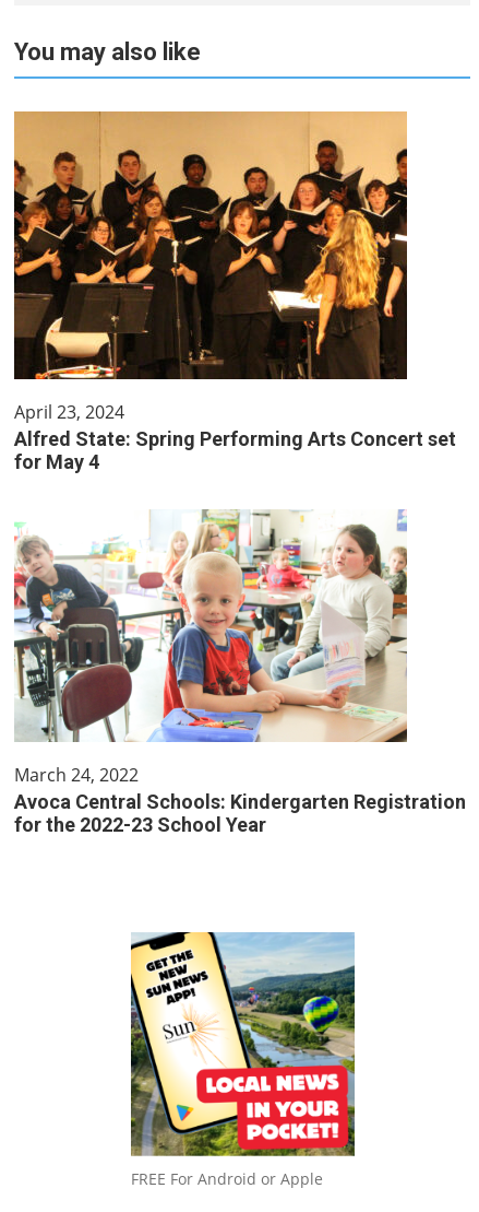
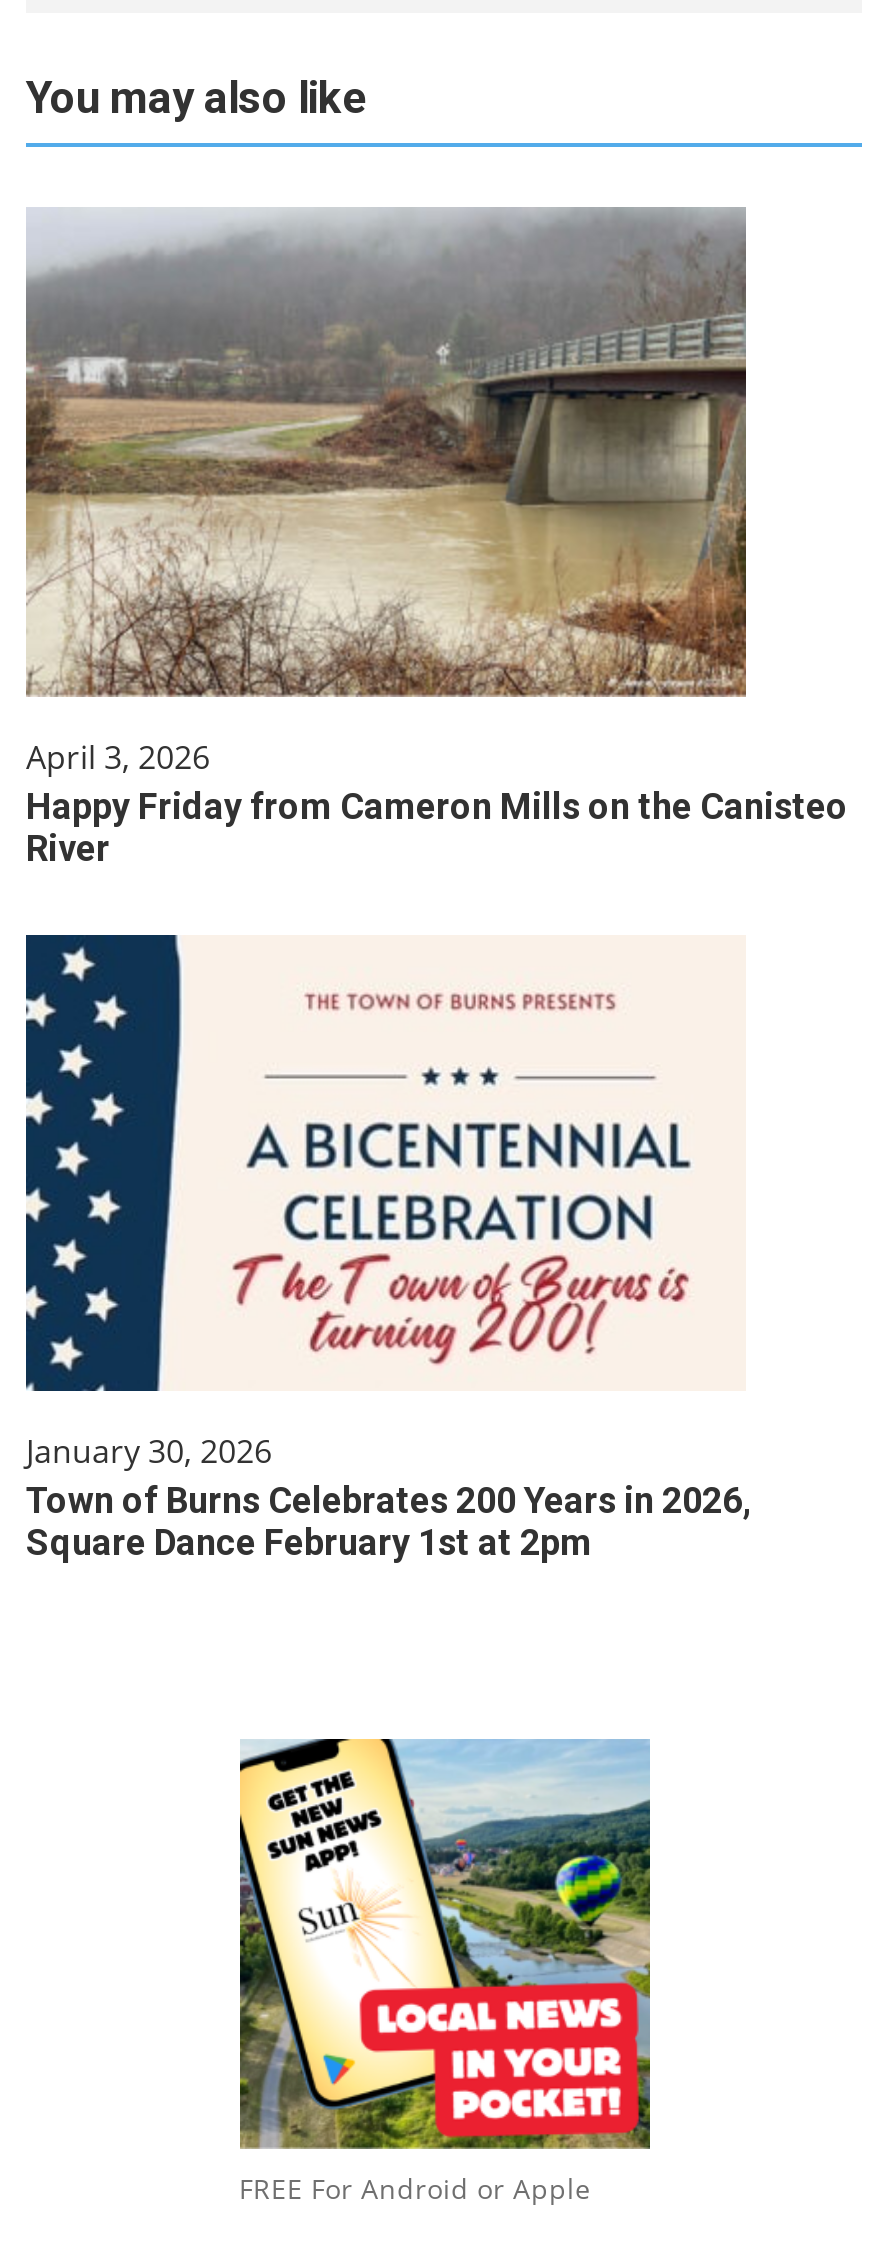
[13,110,456,473] [image] | April 23, 2024 | Alfred State: Spring Performing Arts Concert set | for May 4 -> [24,207,848,869] [image] | April 3, 2026 | Happy Friday from Cameron Mills on the Canisteo | River
[13,509,466,836] [image] | March 24, 2022 | Avoca Central Schools: Kindergarten Registration | for the 2022-23 School Year -> [24,933,752,1563] [image] | January 30, 2026 | Town of Burns Celebrates 200 Years in 2026, | Square Dance February 1st at 2pm

